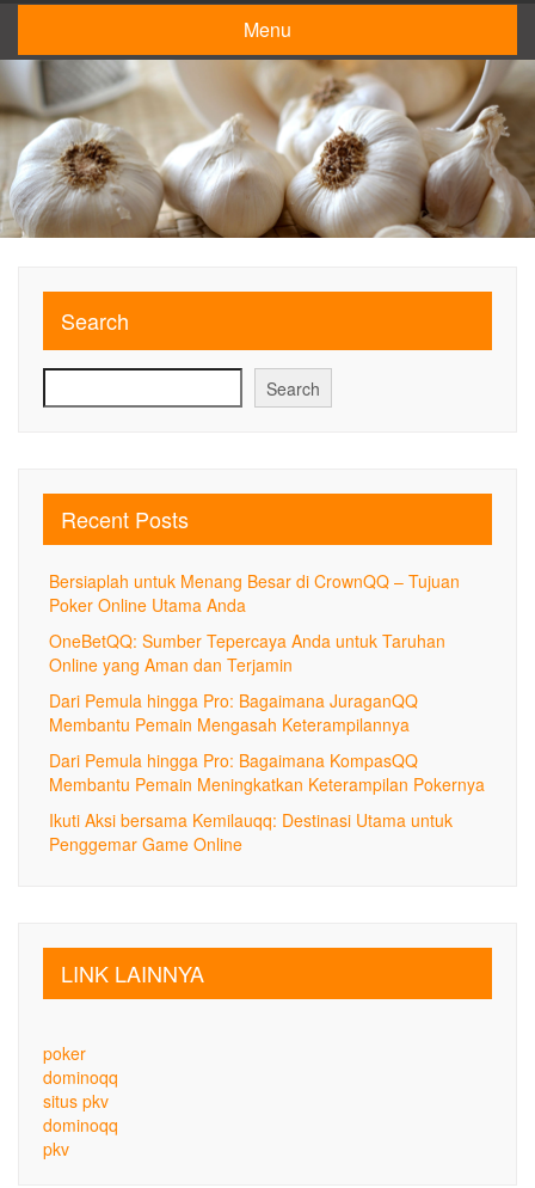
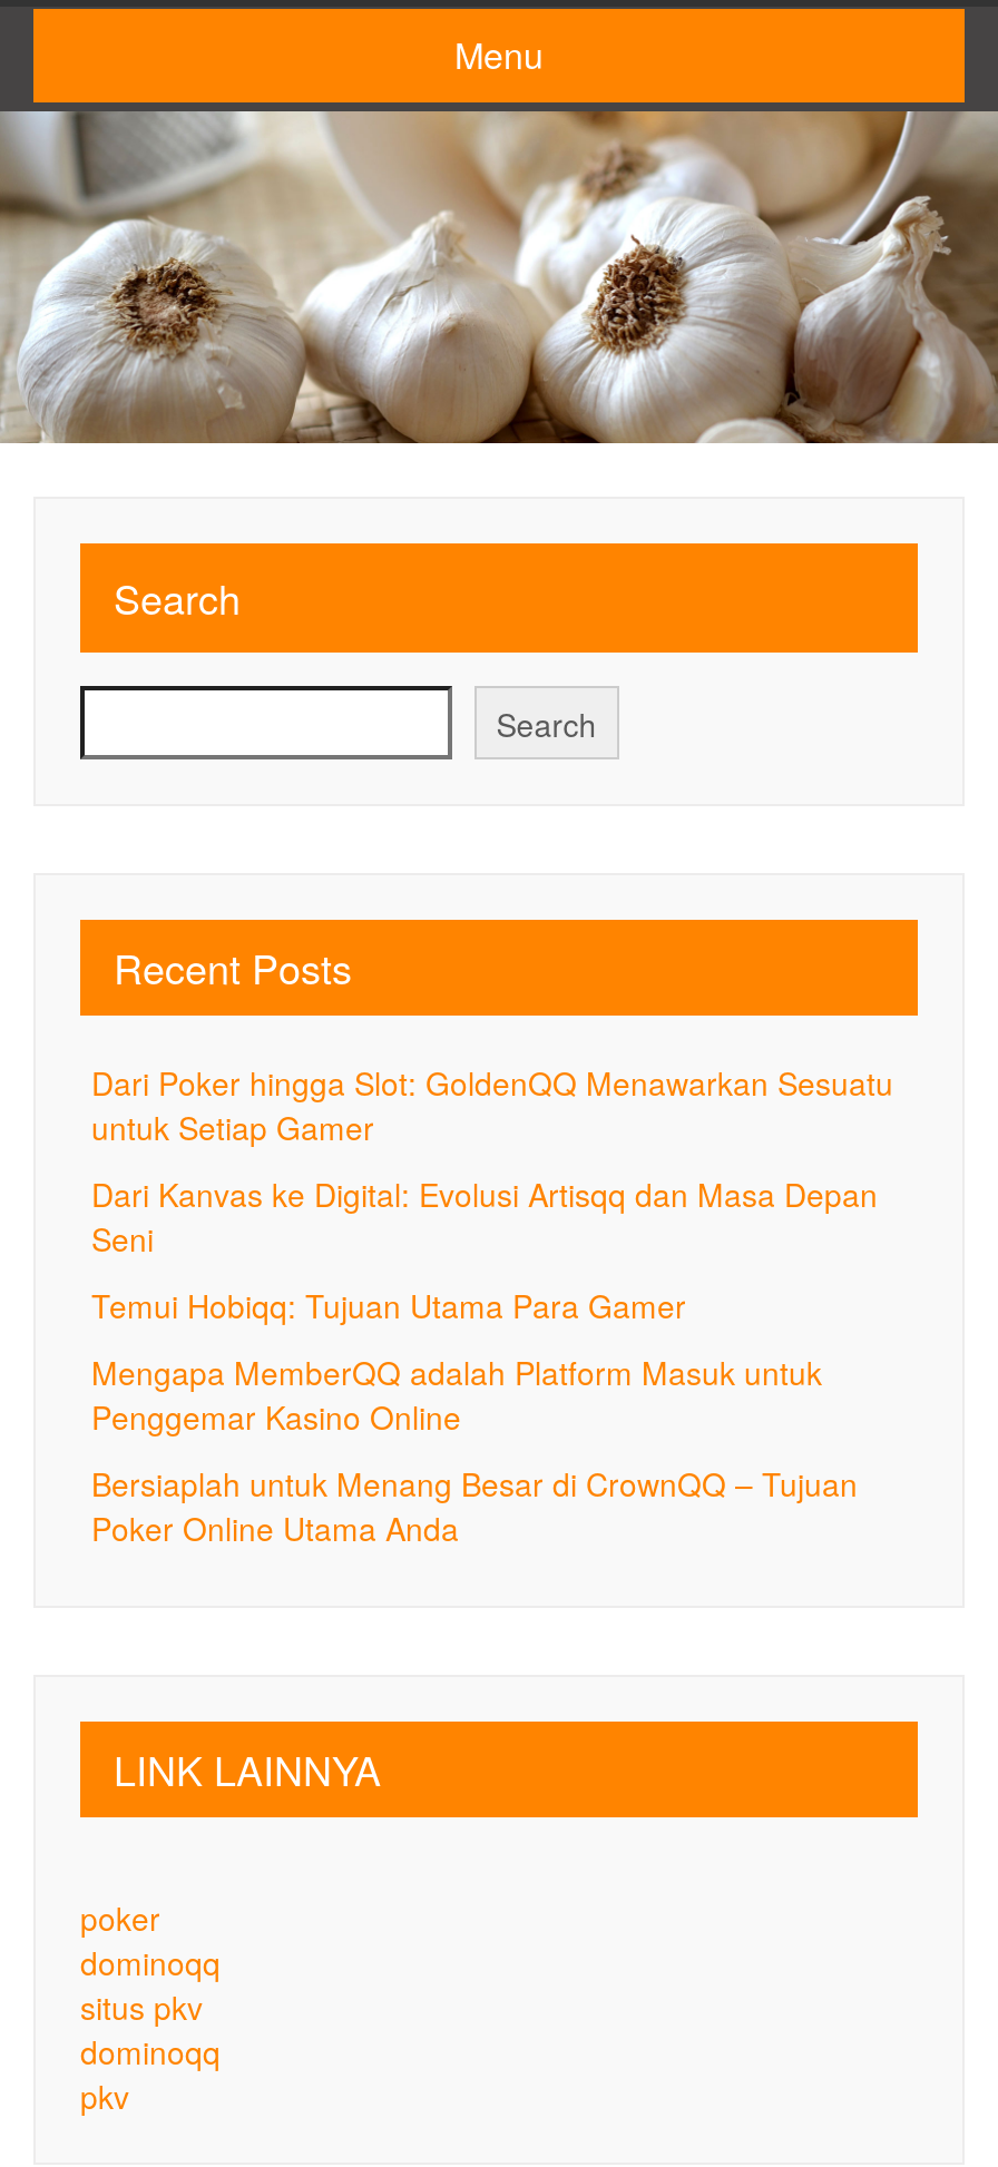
none -> [91,1060,893,1438] Dari Poker hingga Slot: GoldenQQ Menawarkan Sesuatu | untuk Setiap Gamer | Dari Kanvas ke Digital: Evolusi Artisqq dan Masa Depan | Seni | Temui Hobiqq: Tujuan Utama Para Gamer | Mengapa MemberQQ adalah Platform Masuk untuk | Penggemar Kasino Online
moved [49,569,460,616] -> [91,1461,858,1550]: Bersiaplah untuk Menang Besar di CrownQQ – Tujuan | Poker Online Utama Anda
[49,628,485,856] OneBetQQ: Sumber Tepercaya Anda untuk Taruhan | Online yang Aman dan Terjamin | Dari Pemula hingga Pro: Bagaimana JuraganQQ | Membantu Pemain Mengasah Keterampilannya | Dari Pemula hingga Pro: Bagaimana KompasQQ | Membantu Pemain Meningkatkan Keterampilan Pokernya | Ikuti Aksi bersama Kemilauqq: Destinasi Utama untuk | Penggemar Game Online -> none

